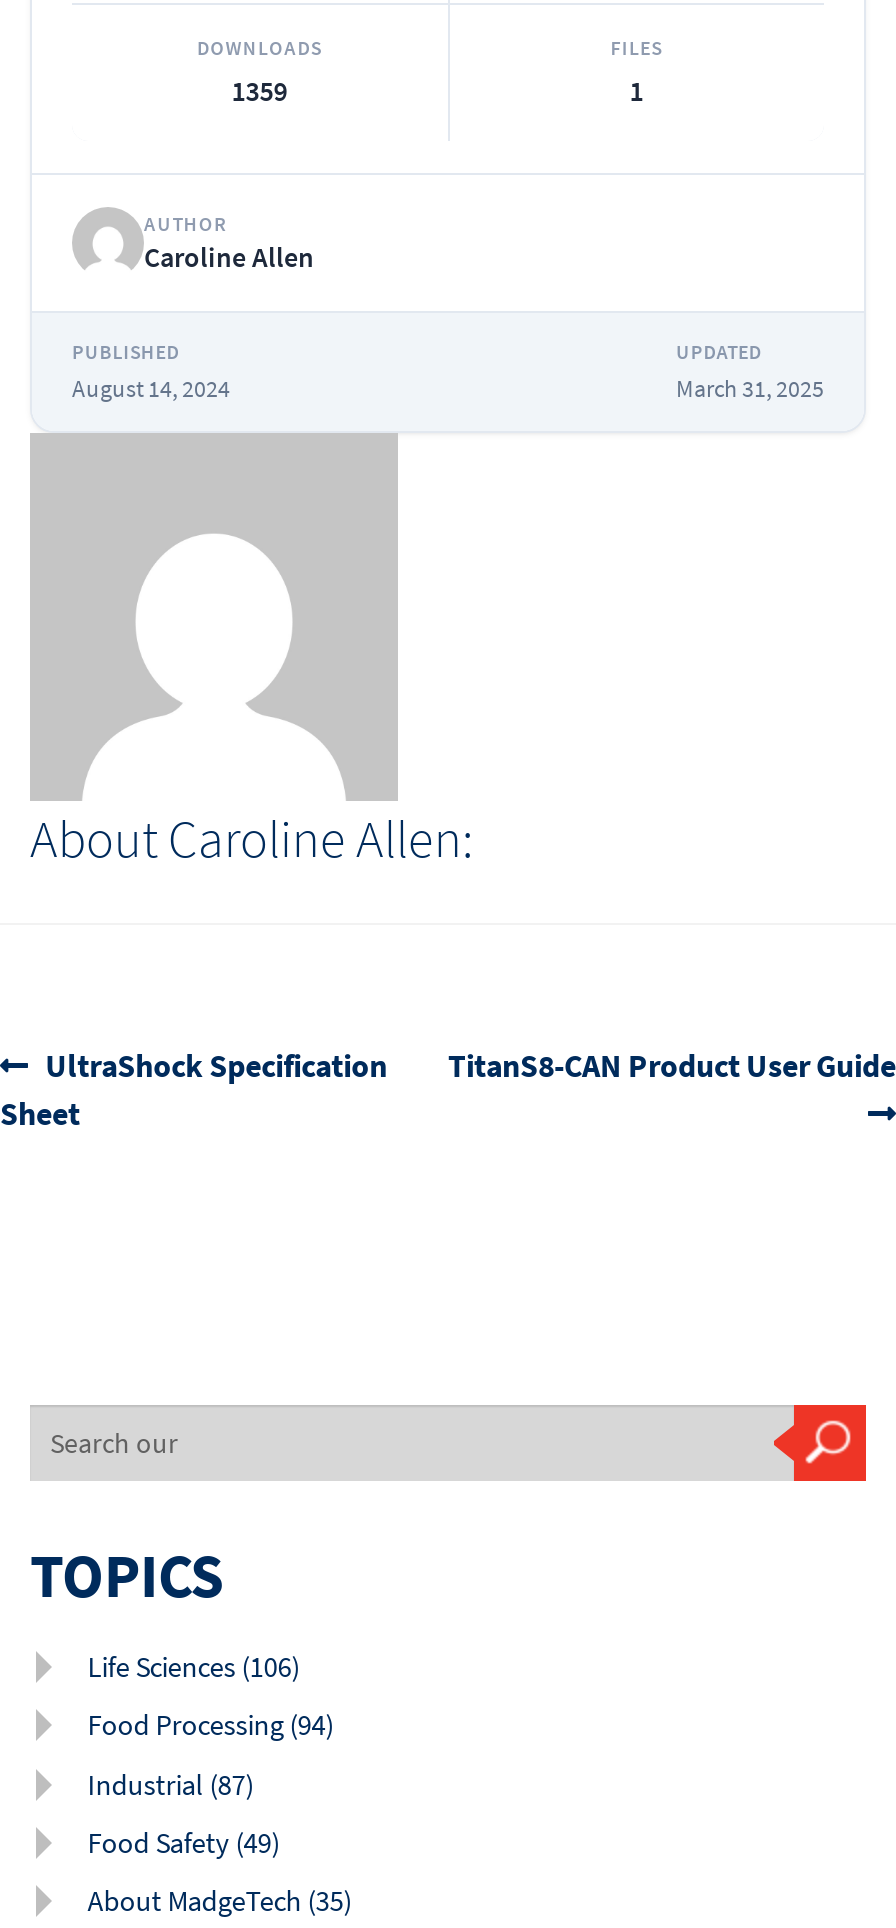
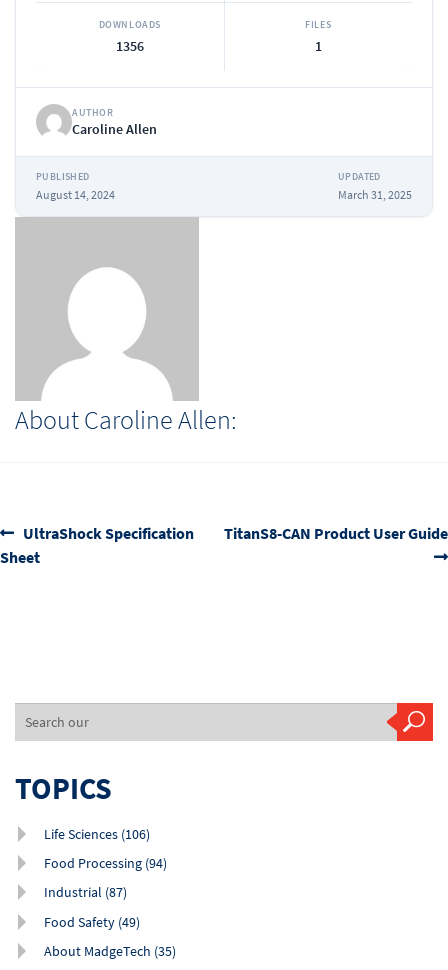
[232,73,288,109] 1359 -> [116,37,144,55] 1356

